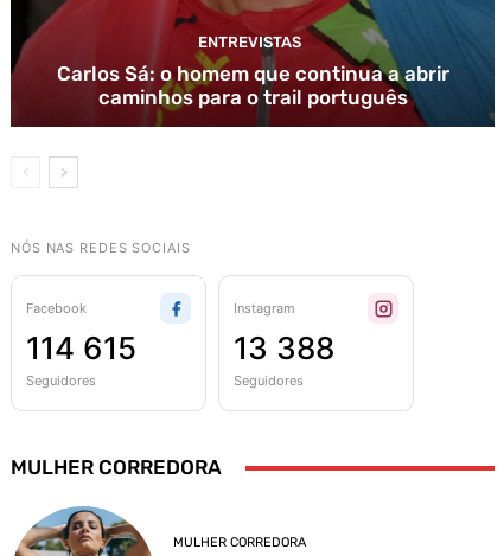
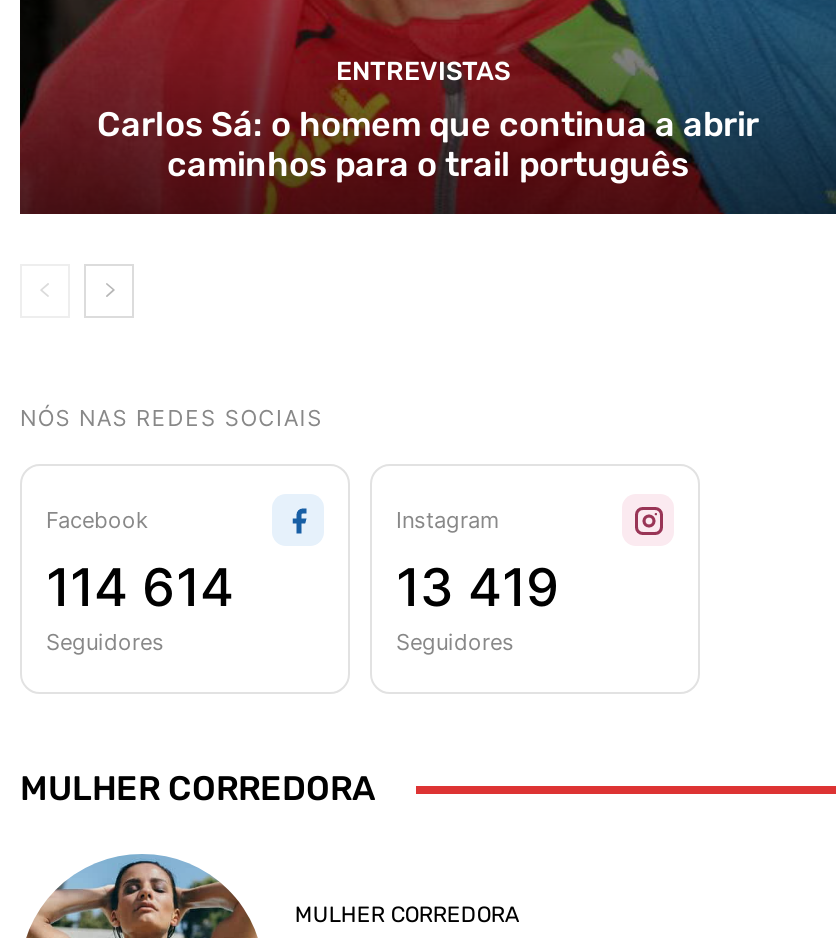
[26,330,136,366] 114 615 -> [46,556,234,618] 114 614
[234,330,334,366] 13 388 -> [396,556,560,618] 13 419

